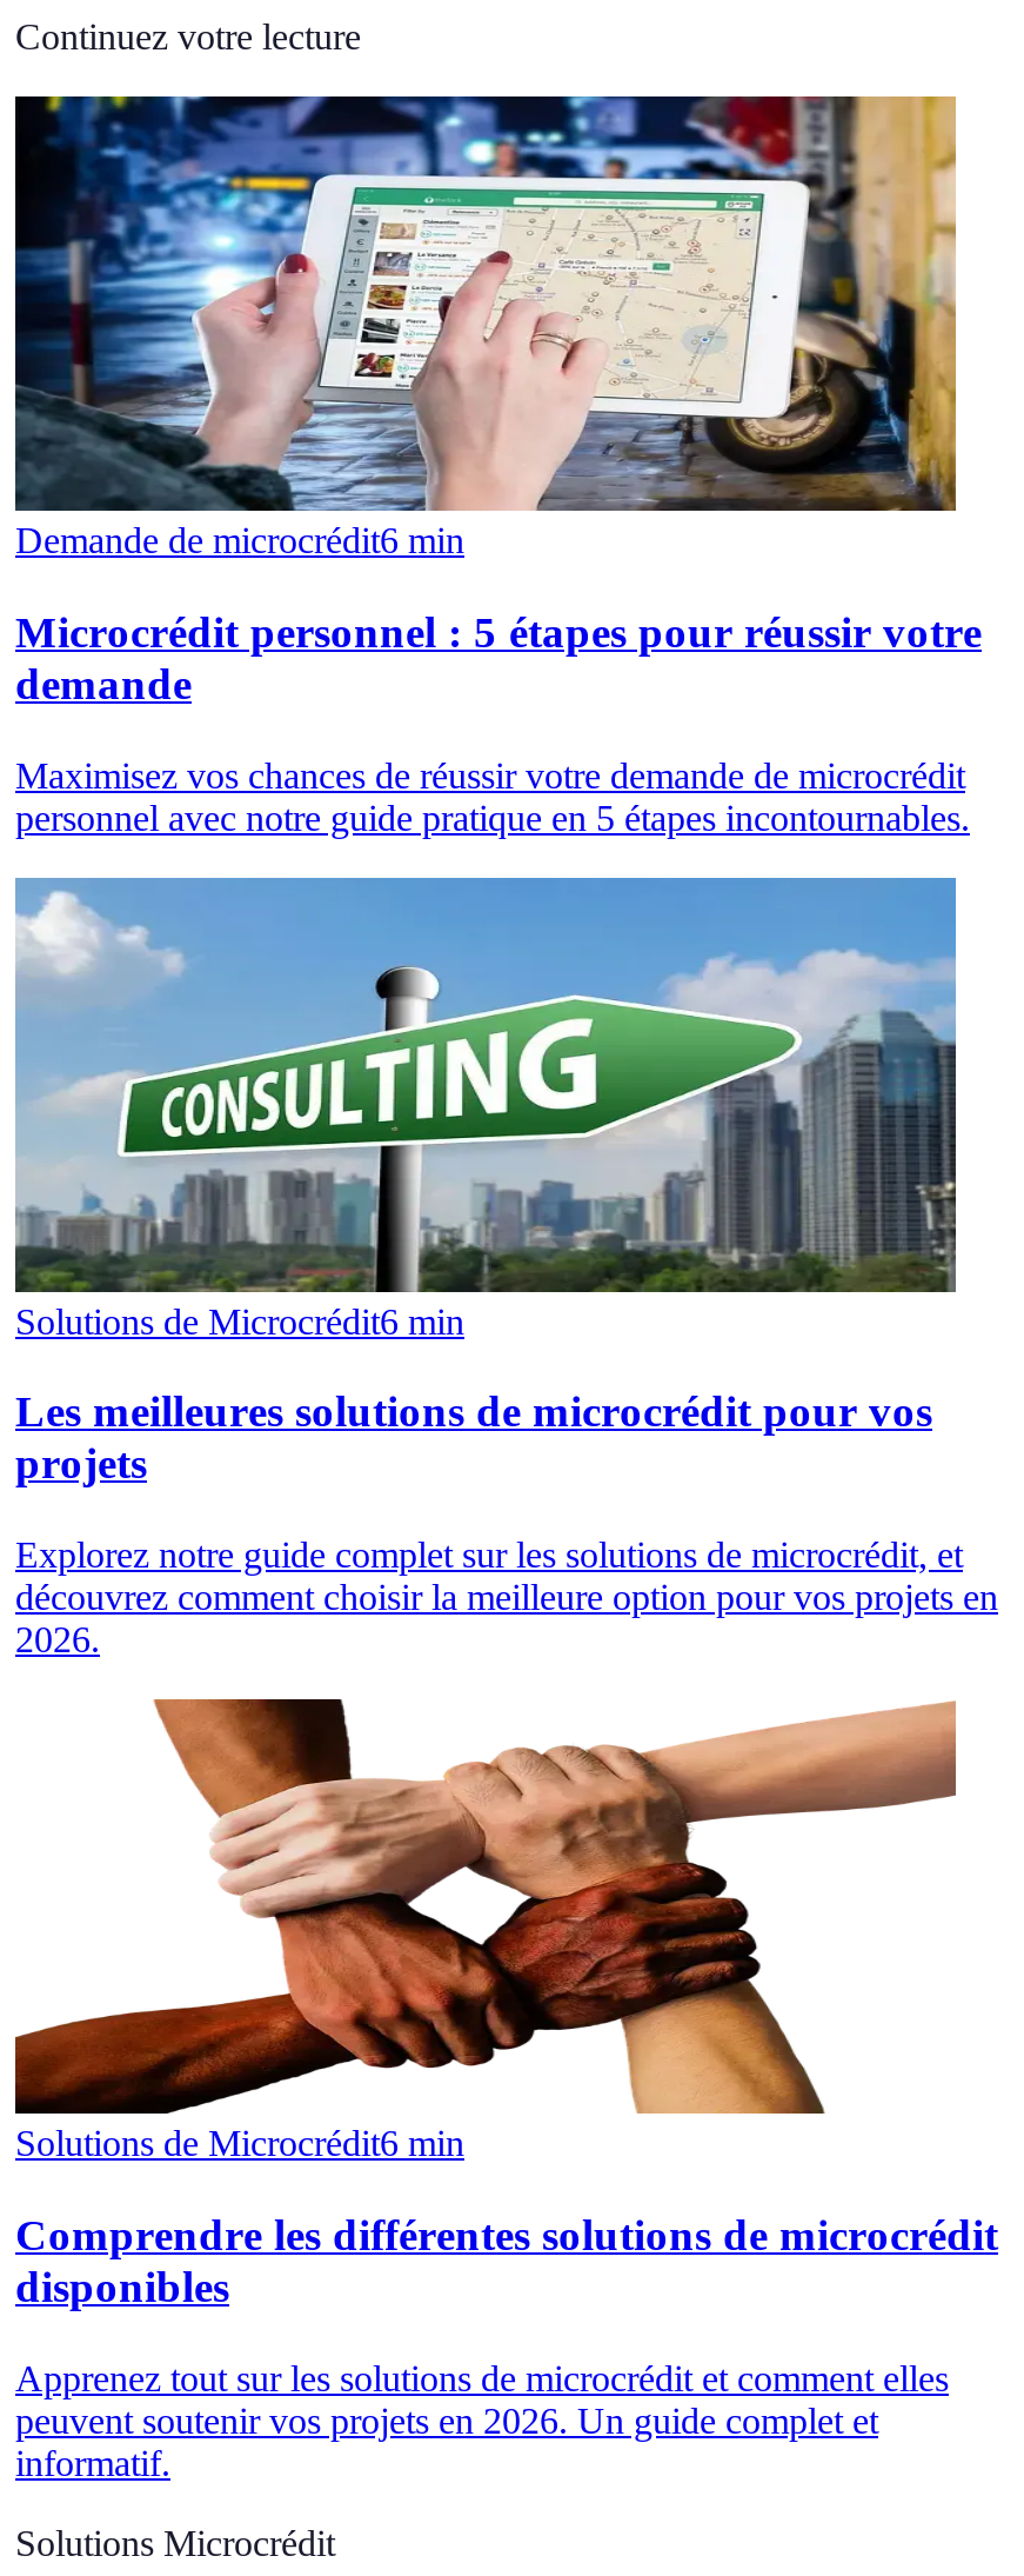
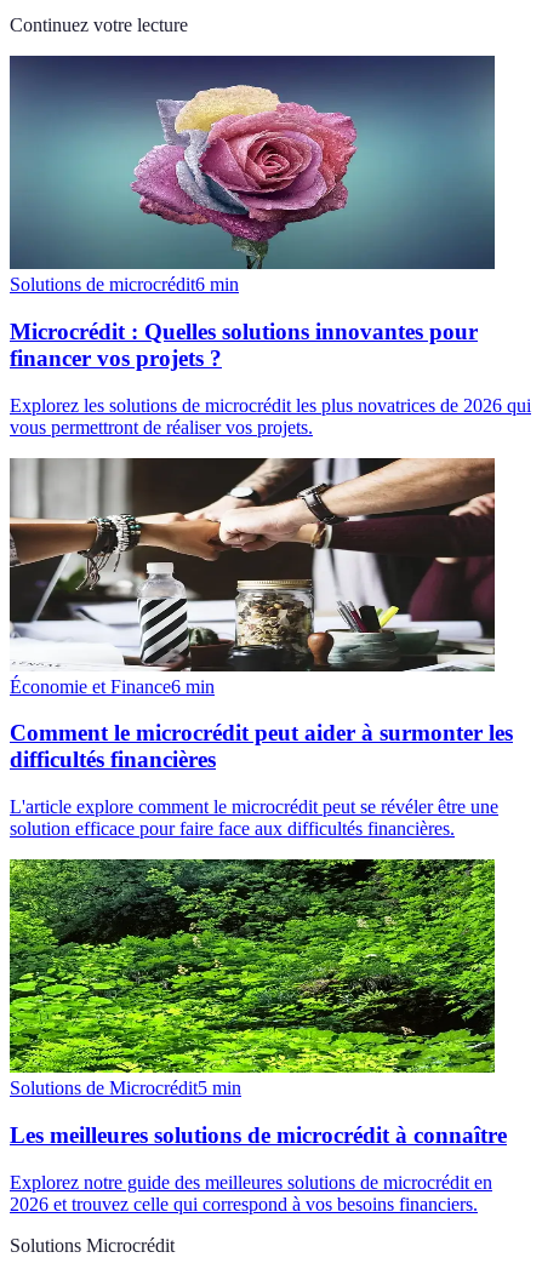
[13,94,958,561] [image] | Demande de microcrédit6 min -> [8,55,496,295] [image] | Solutions de microcrédit6 min
[15,607,982,708] Microcrédit personnel : 5 étapes pour réussir votre | demande -> [10,319,478,371] Microcrédit : Quelles solutions innovantes pour | financer vos projets ?
[15,755,970,837] Maximisez vos chances de réussir votre demande de microcrédit | personnel avec notre guide pratique en 5 étapes incontournables. -> [10,395,531,437] Explorez les solutions de microcrédit les plus novatrices de 2026 qui | vous permettront de réaliser vos projets.
[15,948,958,1341] [image] | Solutions de Microcrédit6 min -> [8,457,496,697] [image] | Économie et Finance6 min
[15,1387,932,1489] Les meilleures solutions de microcrédit pour vos | projets -> [10,721,513,773] Comment le microcrédit peut aider à surmonter les | difficultés financières
[15,1535,998,1660] Explorez notre guide complet sur les solutions de microcrédit, et | découvrez comment choisir la meilleure option pour vos projets en | 2026. -> [10,797,498,839] L'article explore comment le microcrédit peut se révéler être une | solution efficace pour faire face aux difficultés financières.
[15,1730,958,2163] [image] | Solutions de Microcrédit6 min -> [8,858,496,1098] [image] | Solutions de Microcrédit5 min
[15,2210,998,2311] Comprendre les différentes solutions de microcrédit | disponibles -> [10,1122,507,1148] Les meilleures solutions de microcrédit à connaître
[15,2357,949,2482] Apprenez tout sur les solutions de microcrédit et comment elles | peuvent soutenir vos projets en 2026. Un guide complet et | informatif. -> [10,1172,492,1214] Explorez notre guide des meilleures solutions de microcrédit en | 2026 et trouvez celle qui correspond à vos besoins financiers.

